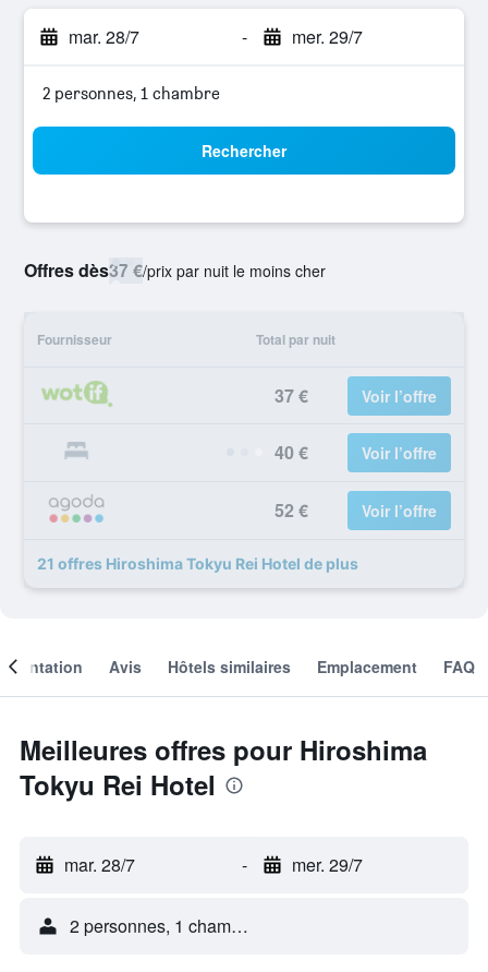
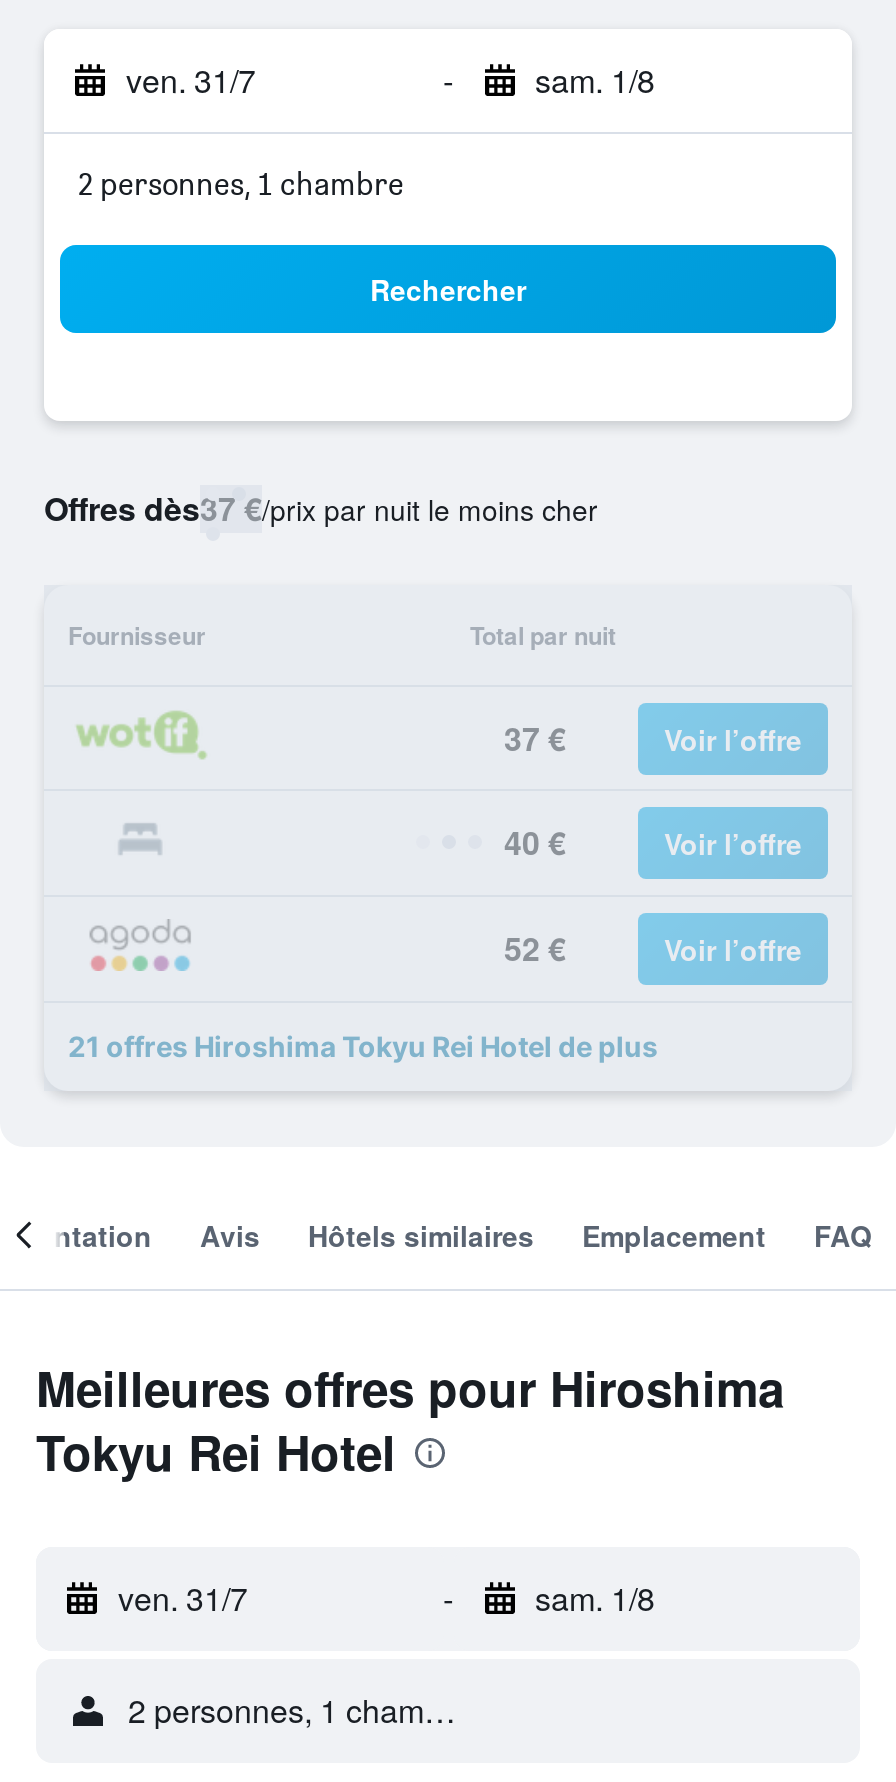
[69,24,139,49] mar. 28/7 -> [126,57,256,103] ven. 31/7
[291,24,362,49] mer. 29/7 -> [535,57,655,103] sam. 1/8
[64,852,135,877] mar. 28/7 -> [118,1575,248,1621] ven. 31/7
[291,852,362,877] mer. 29/7 -> [535,1575,655,1621] sam. 1/8

